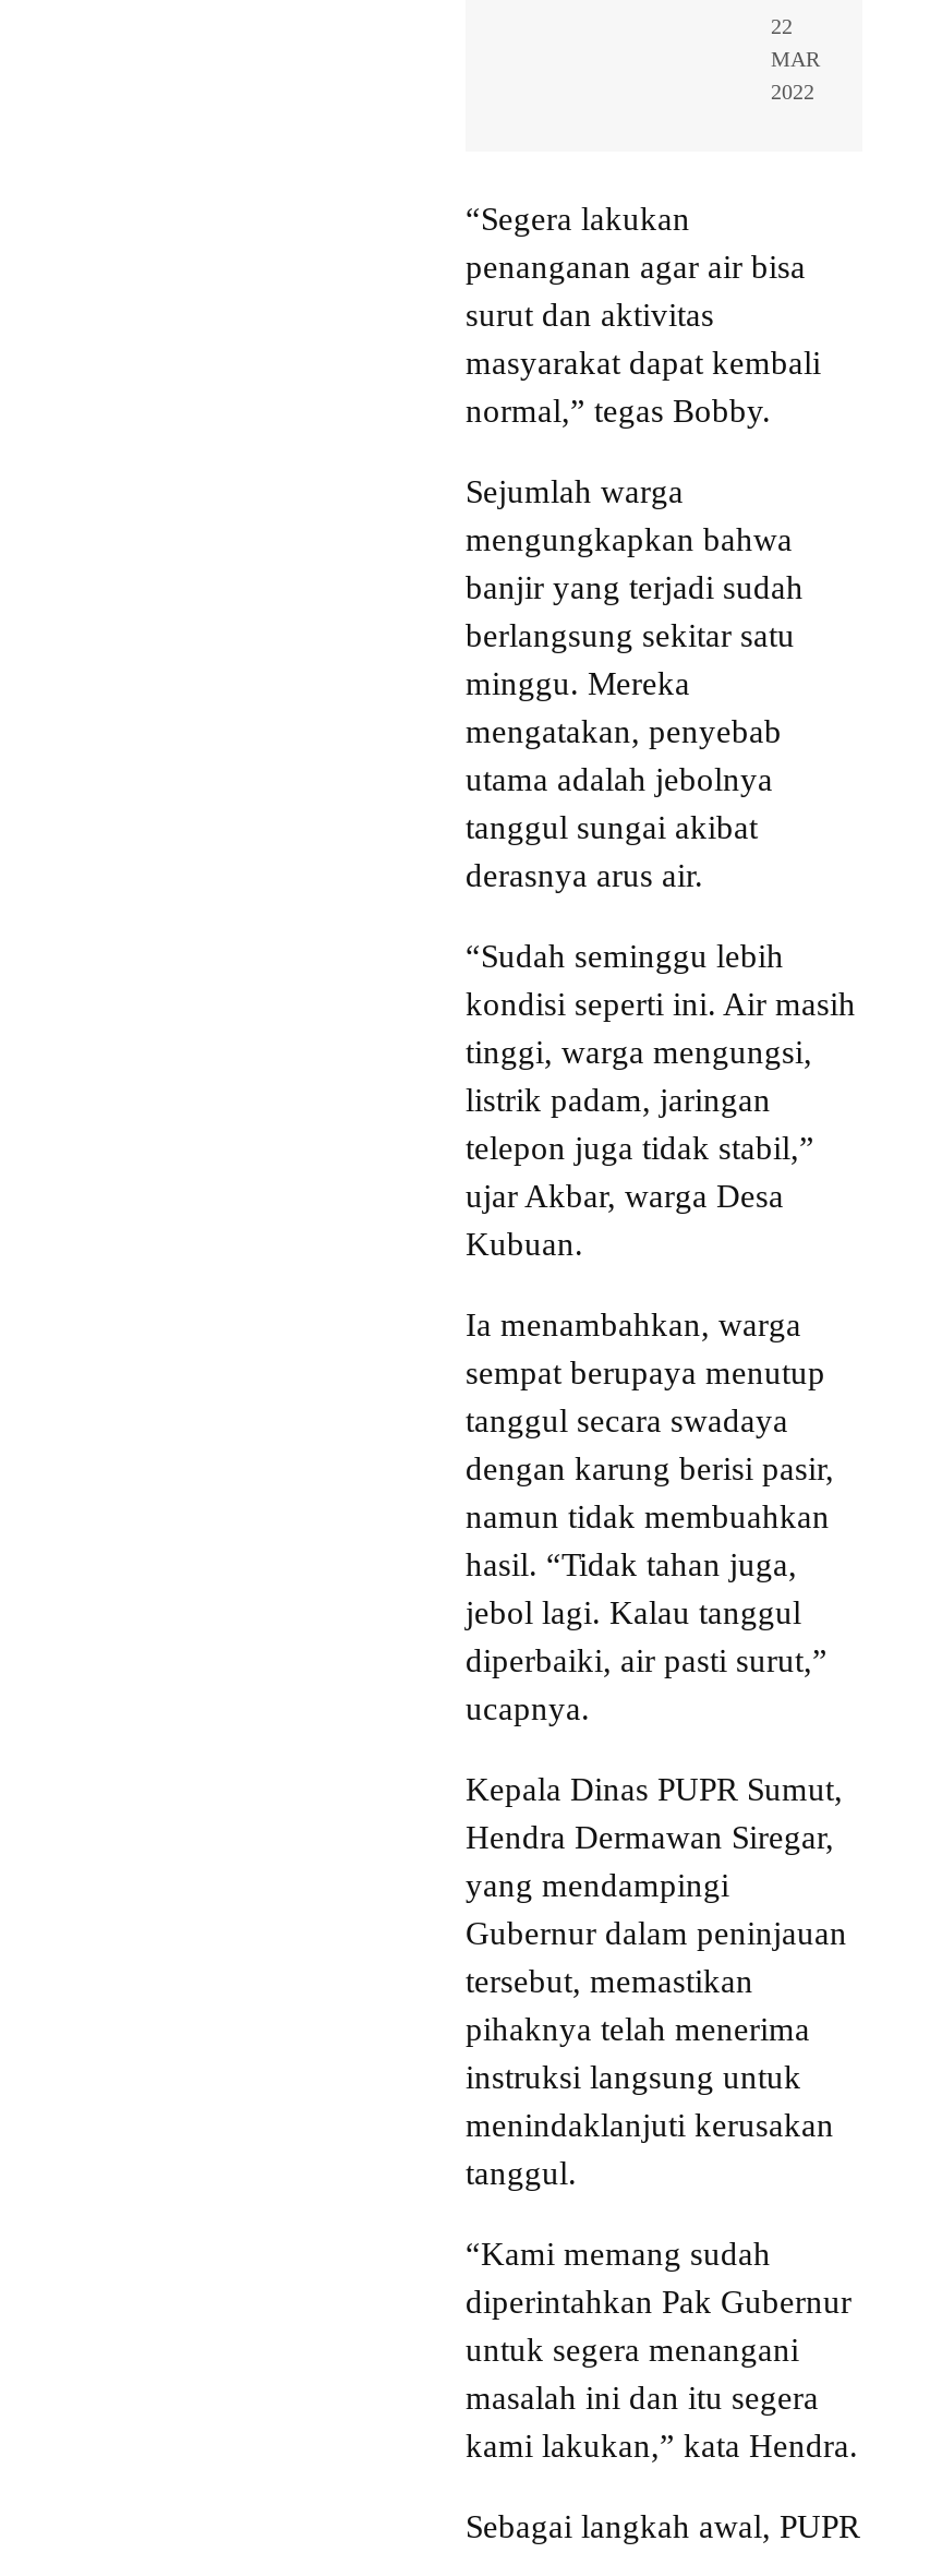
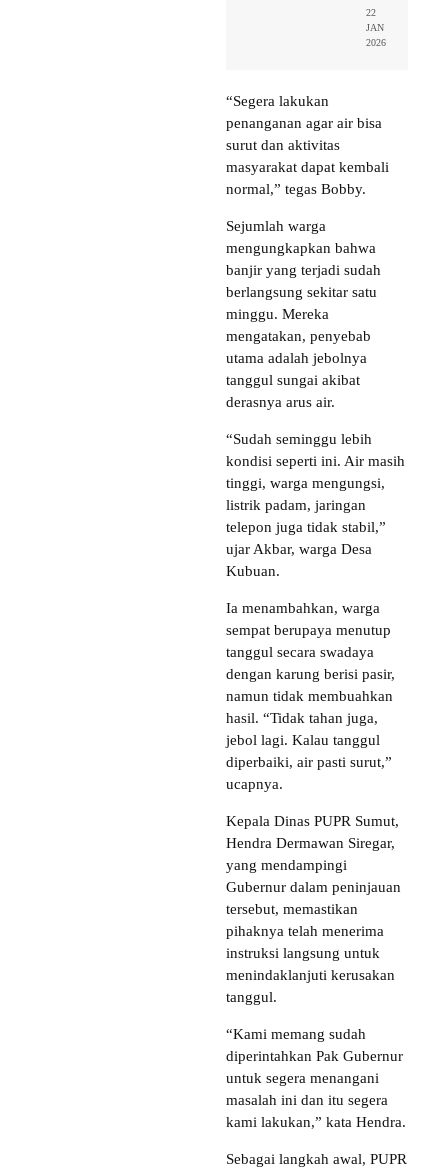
[771,48,821,104] MAR | 2022 -> [366,22,386,48] JAN | 2026

